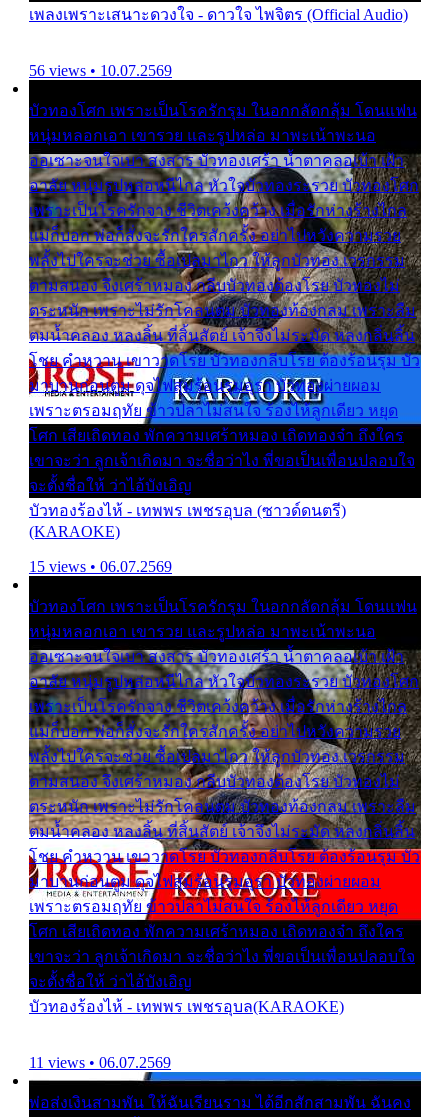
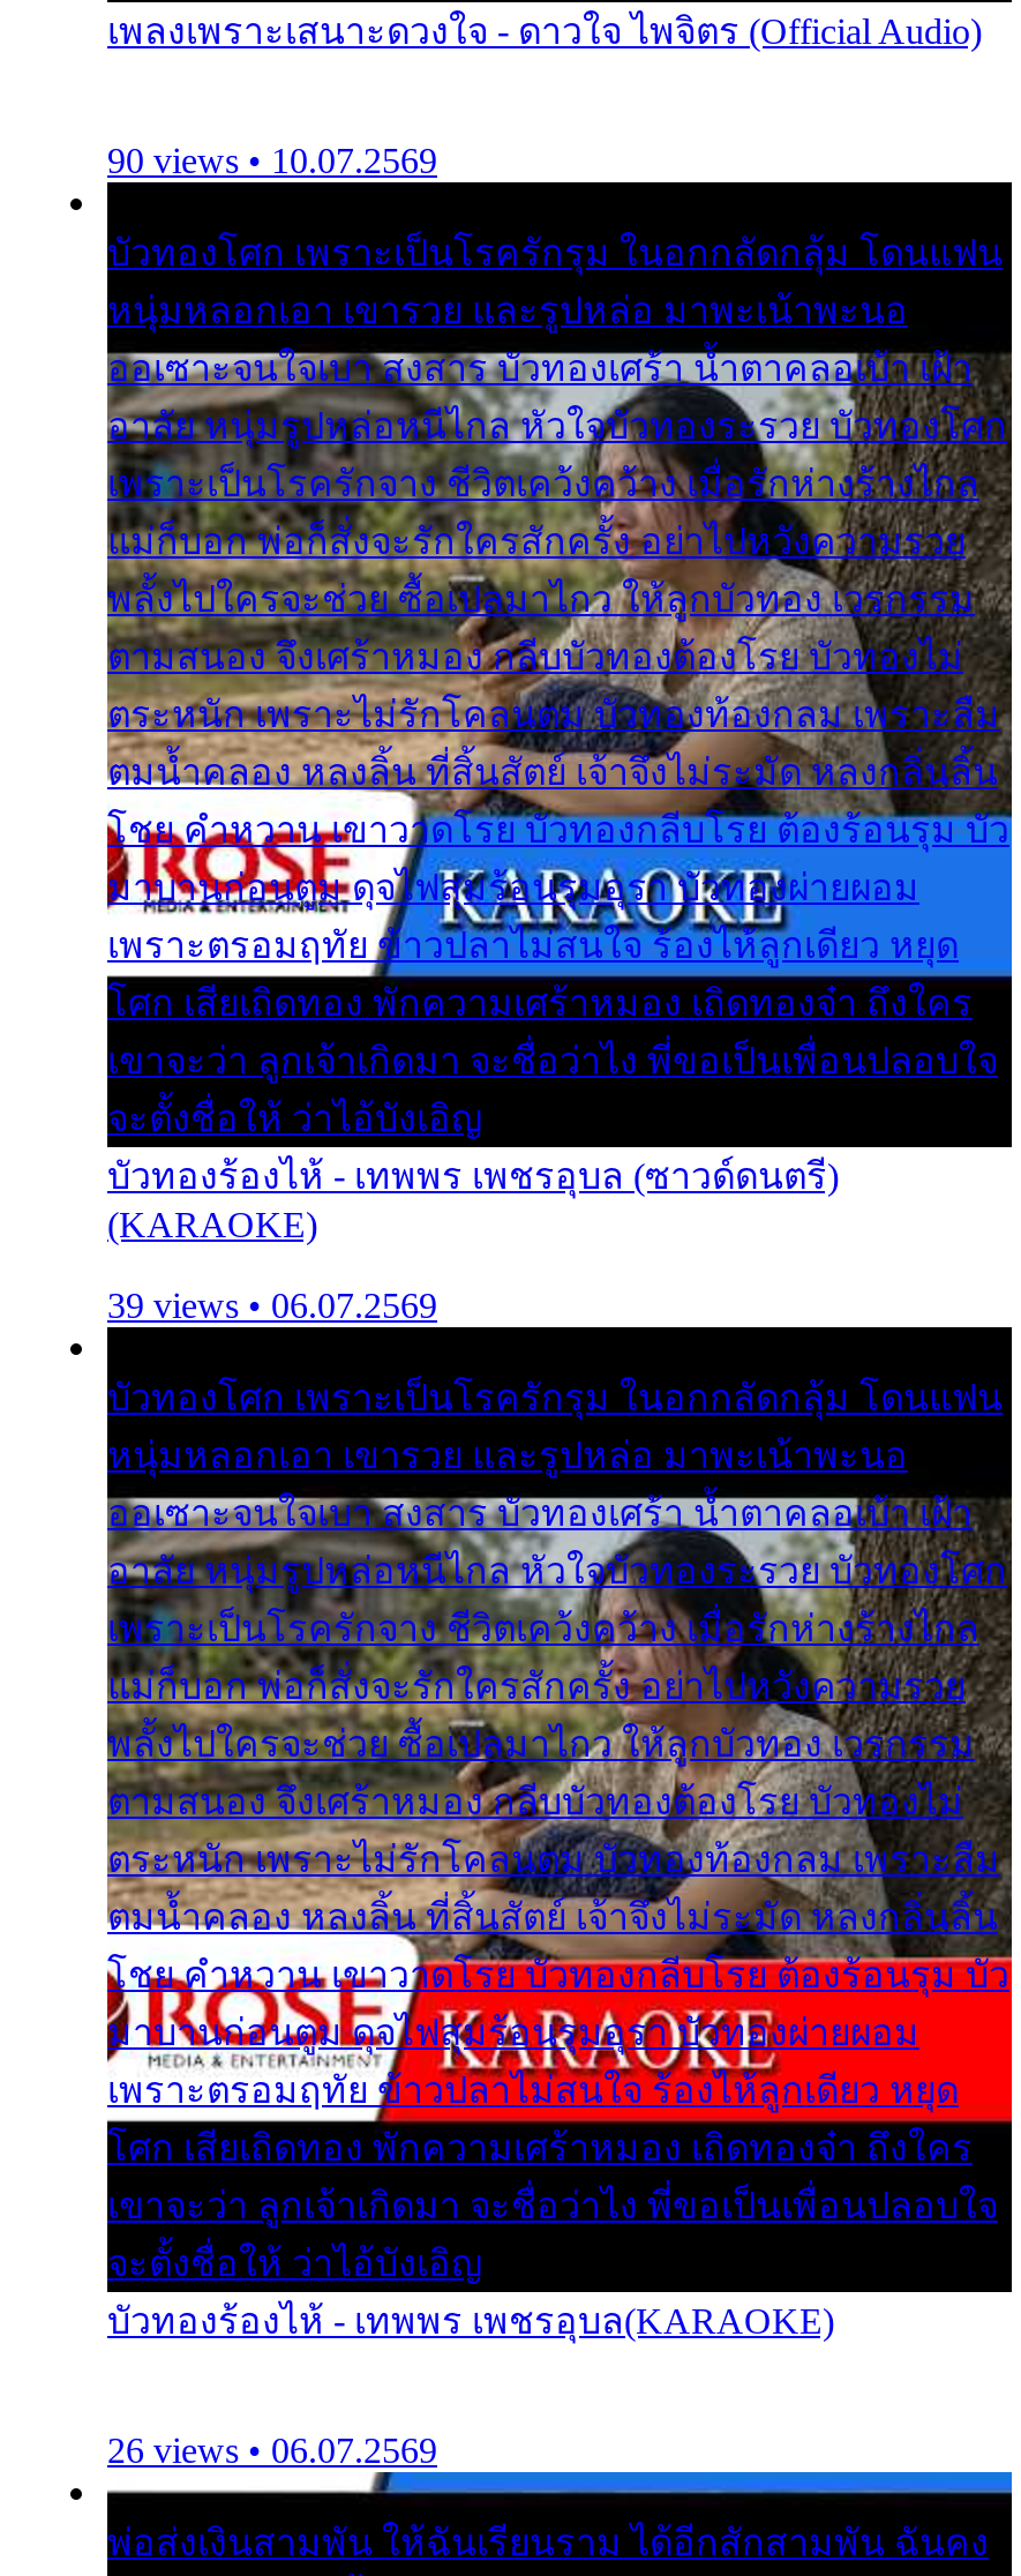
[29,62,172,79] 56 views • 10.07.2569 -> [107,140,437,180] 90 views • 10.07.2569
[29,558,172,575] 15 views • 06.07.2569 -> [107,1285,437,1324] 39 views • 06.07.2569
[29,1054,171,1071] 11 views • 06.07.2569 -> [107,2430,437,2469] 26 views • 06.07.2569

